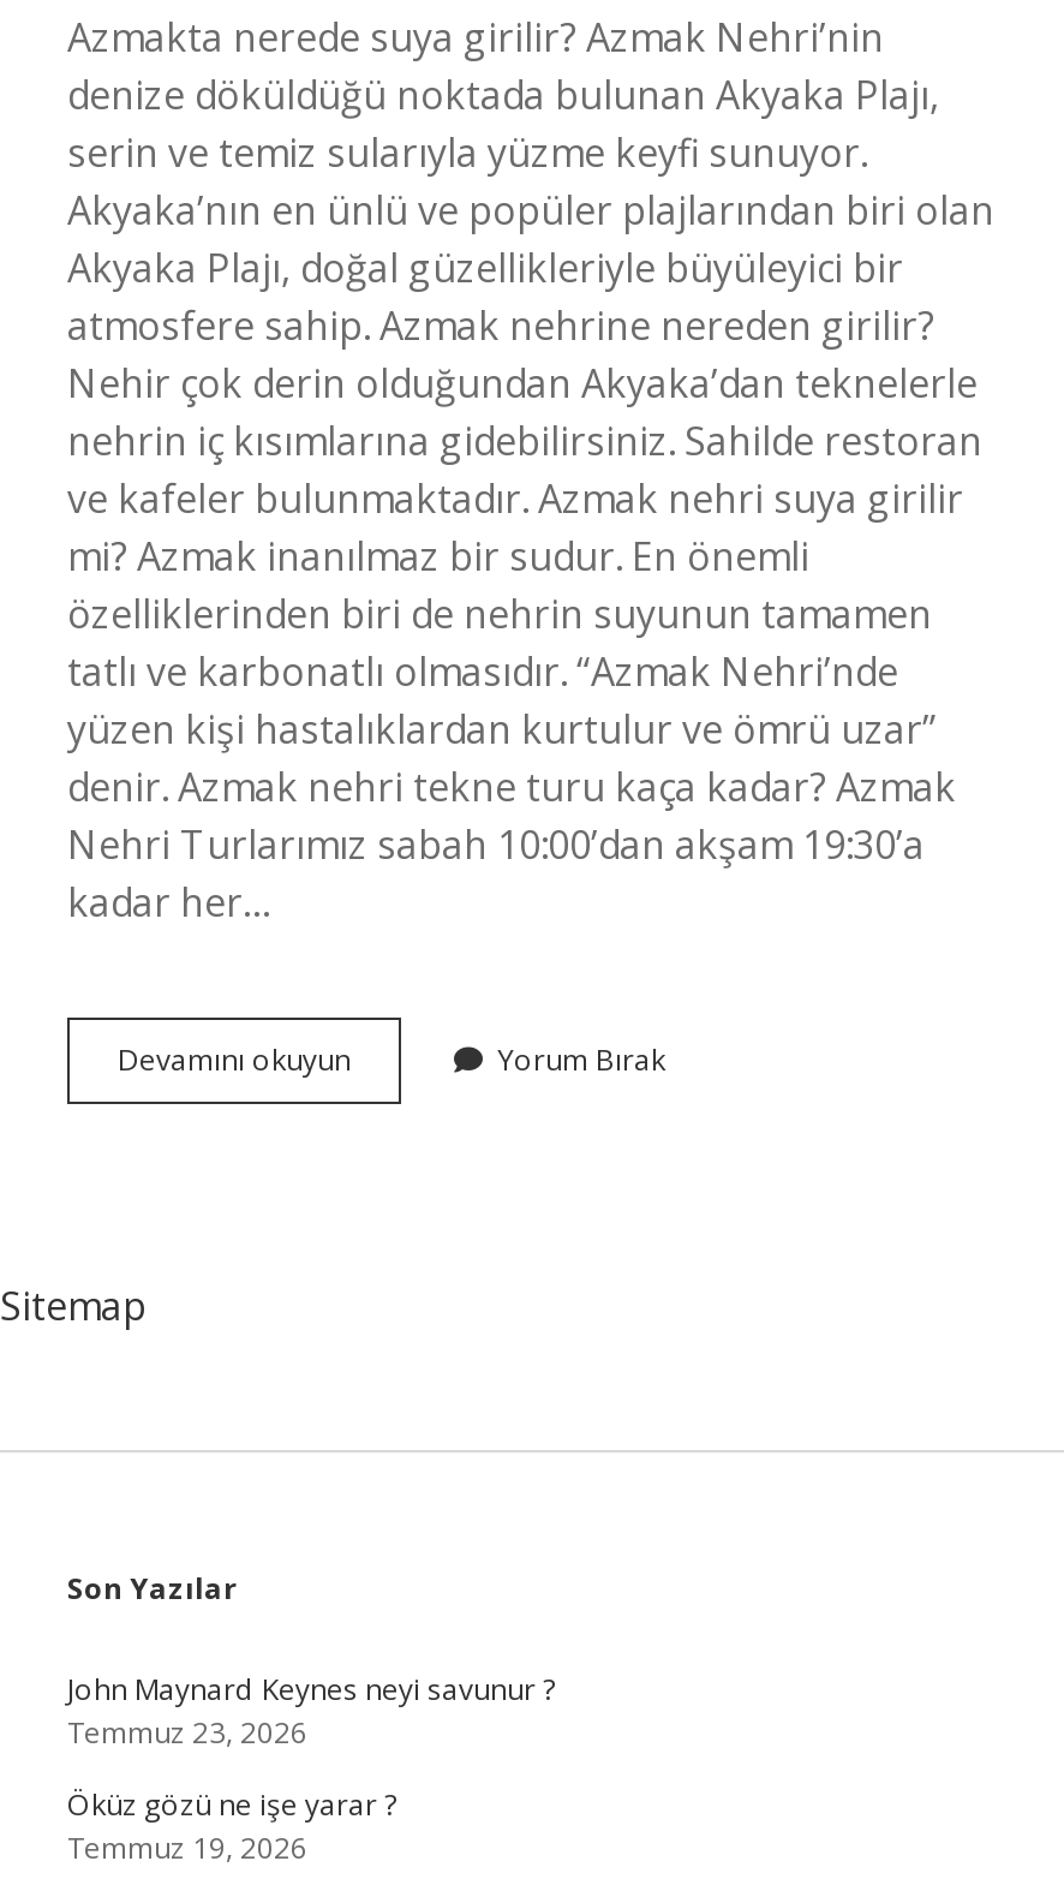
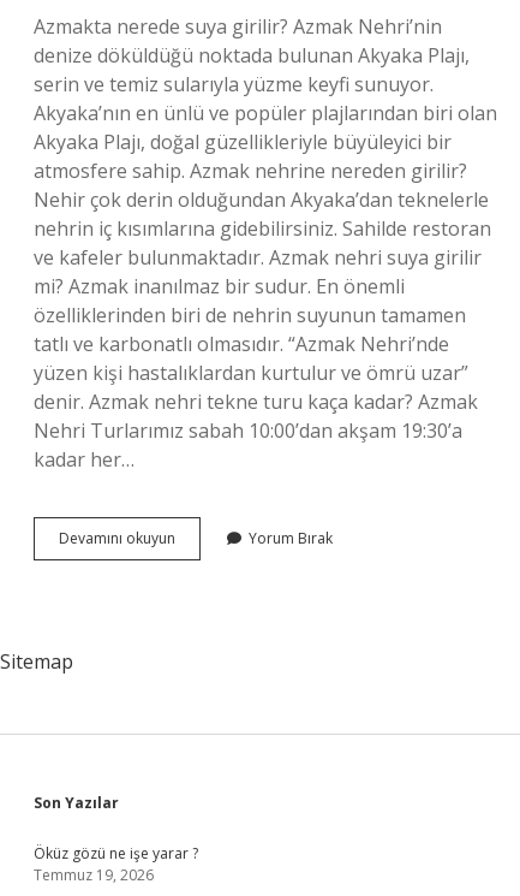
[67,1669,555,1753] John Maynard Keynes neyi savunur ? | Temmuz 23, 2026 -> none

